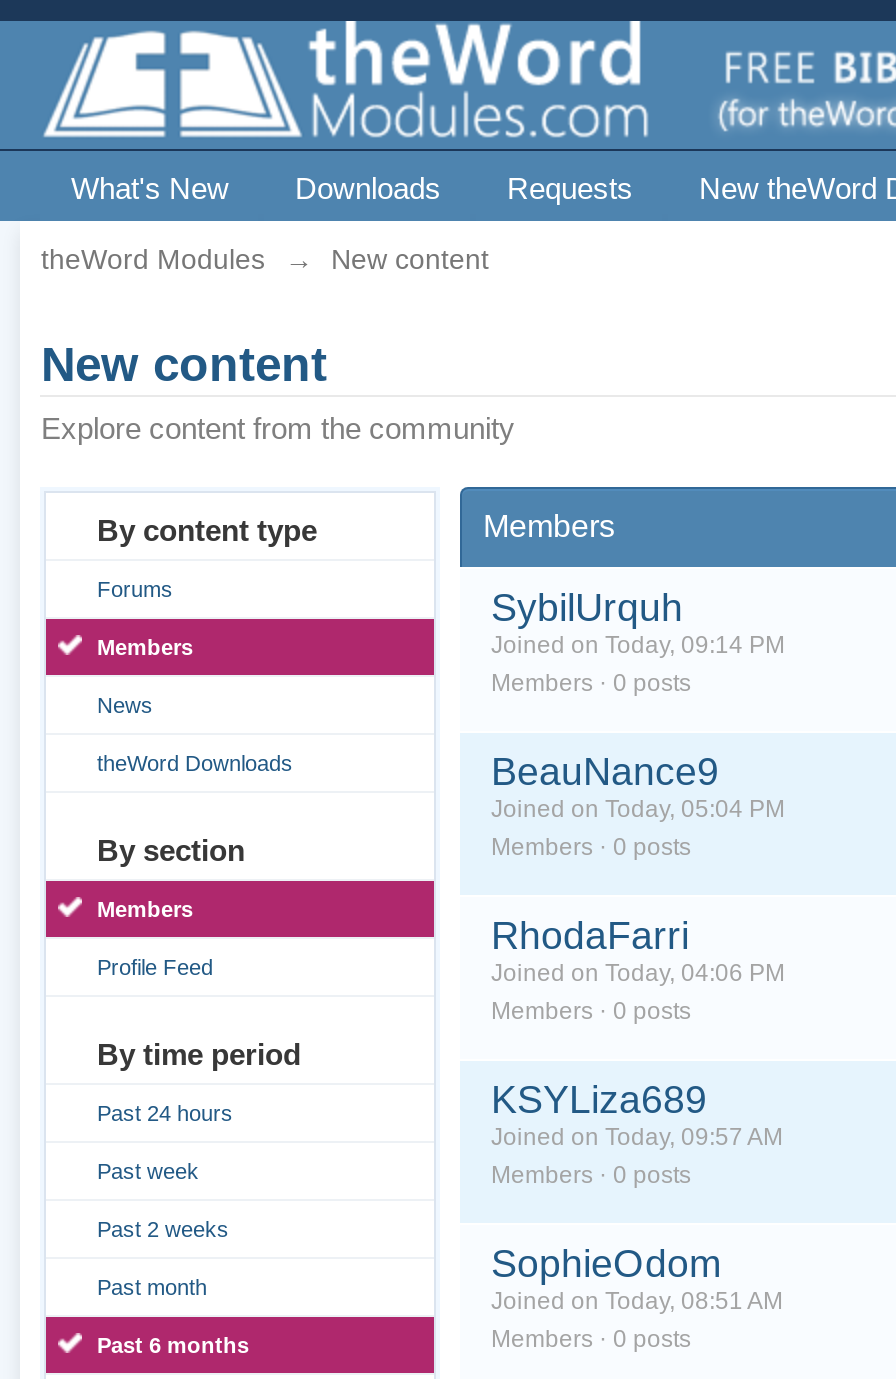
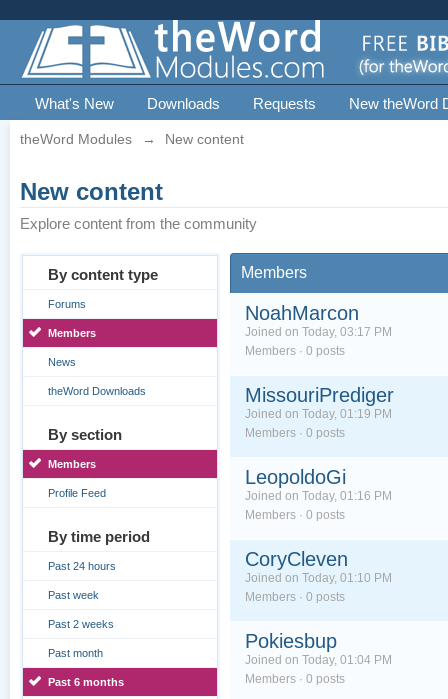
[491,585,785,659] SybilUrquh | Joined on Today, 09:14 PM -> [245,302,392,339] NoahMarcon | Joined on Today, 03:17 PM
[491,749,785,823] BeauNance9 | Joined on Today, 05:04 PM -> [245,384,394,421] MissouriPrediger | Joined on Today, 01:19 PM
[491,913,785,987] RhodaFarri | Joined on Today, 04:06 PM -> [245,466,392,503] LeopoldoGi | Joined on Today, 01:16 PM
[491,1077,783,1151] KSYLiza689 | Joined on Today, 09:57 AM -> [245,548,392,585] CoryCleven | Joined on Today, 01:10 PM
[491,1241,783,1315] SophieOdom | Joined on Today, 08:51 AM -> [245,630,392,667] Pokiesbup | Joined on Today, 01:04 PM

